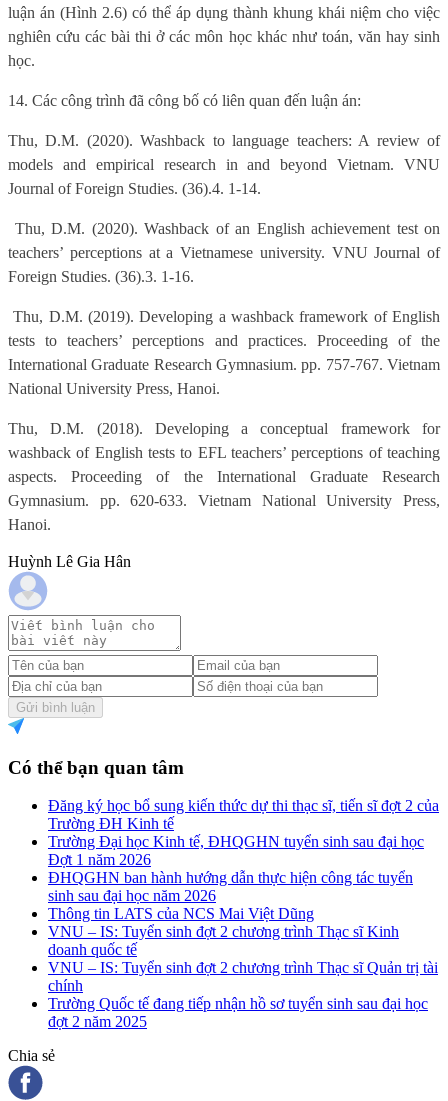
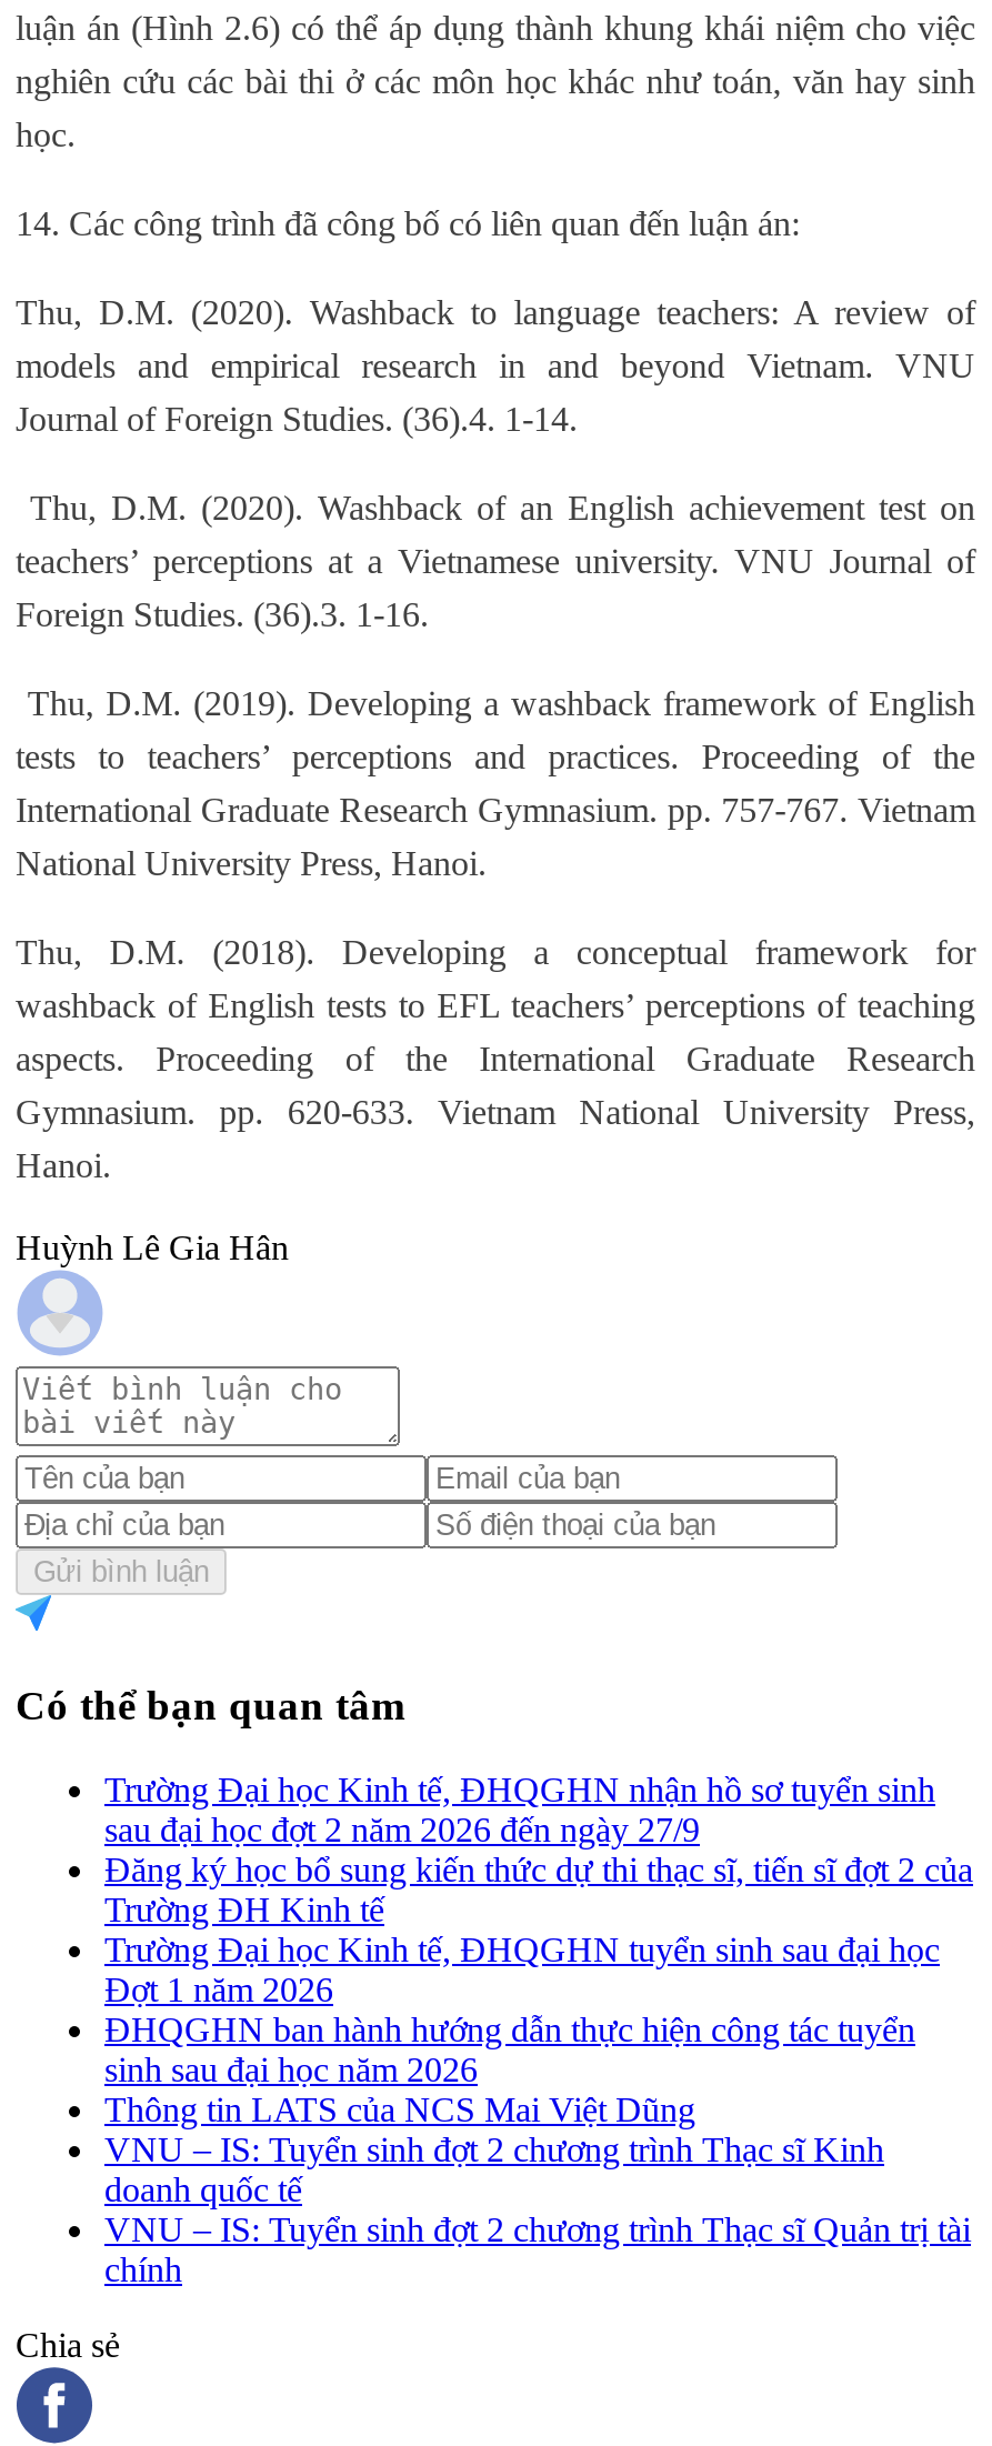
none -> [104,1771,935,1849] Trường Đại học Kinh tế, ĐHQGHN nhận hồ sơ tuyển sinh | sau đại học đợt 2 năm 2026 đến ngày 27/9
moved [48,797,439,994] -> [104,1851,973,2289]: Đăng ký học bổ sung kiến thức dự thi thạc sĩ, tiến sĩ đợt 2 của | Trường ĐH Kinh tế | Trường Đại học Kinh tế, ĐHQGHN tuyển sinh sau đại học | ... | VNU – IS: Tuyển sinh đợt 2 chương trình Thạc sĩ Quản trị tài | chính
[48,995,428,1030] Trường Quốc tế đang tiếp nhận hồ sơ tuyển sinh sau đại học | đợt 2 năm 2025 -> none

